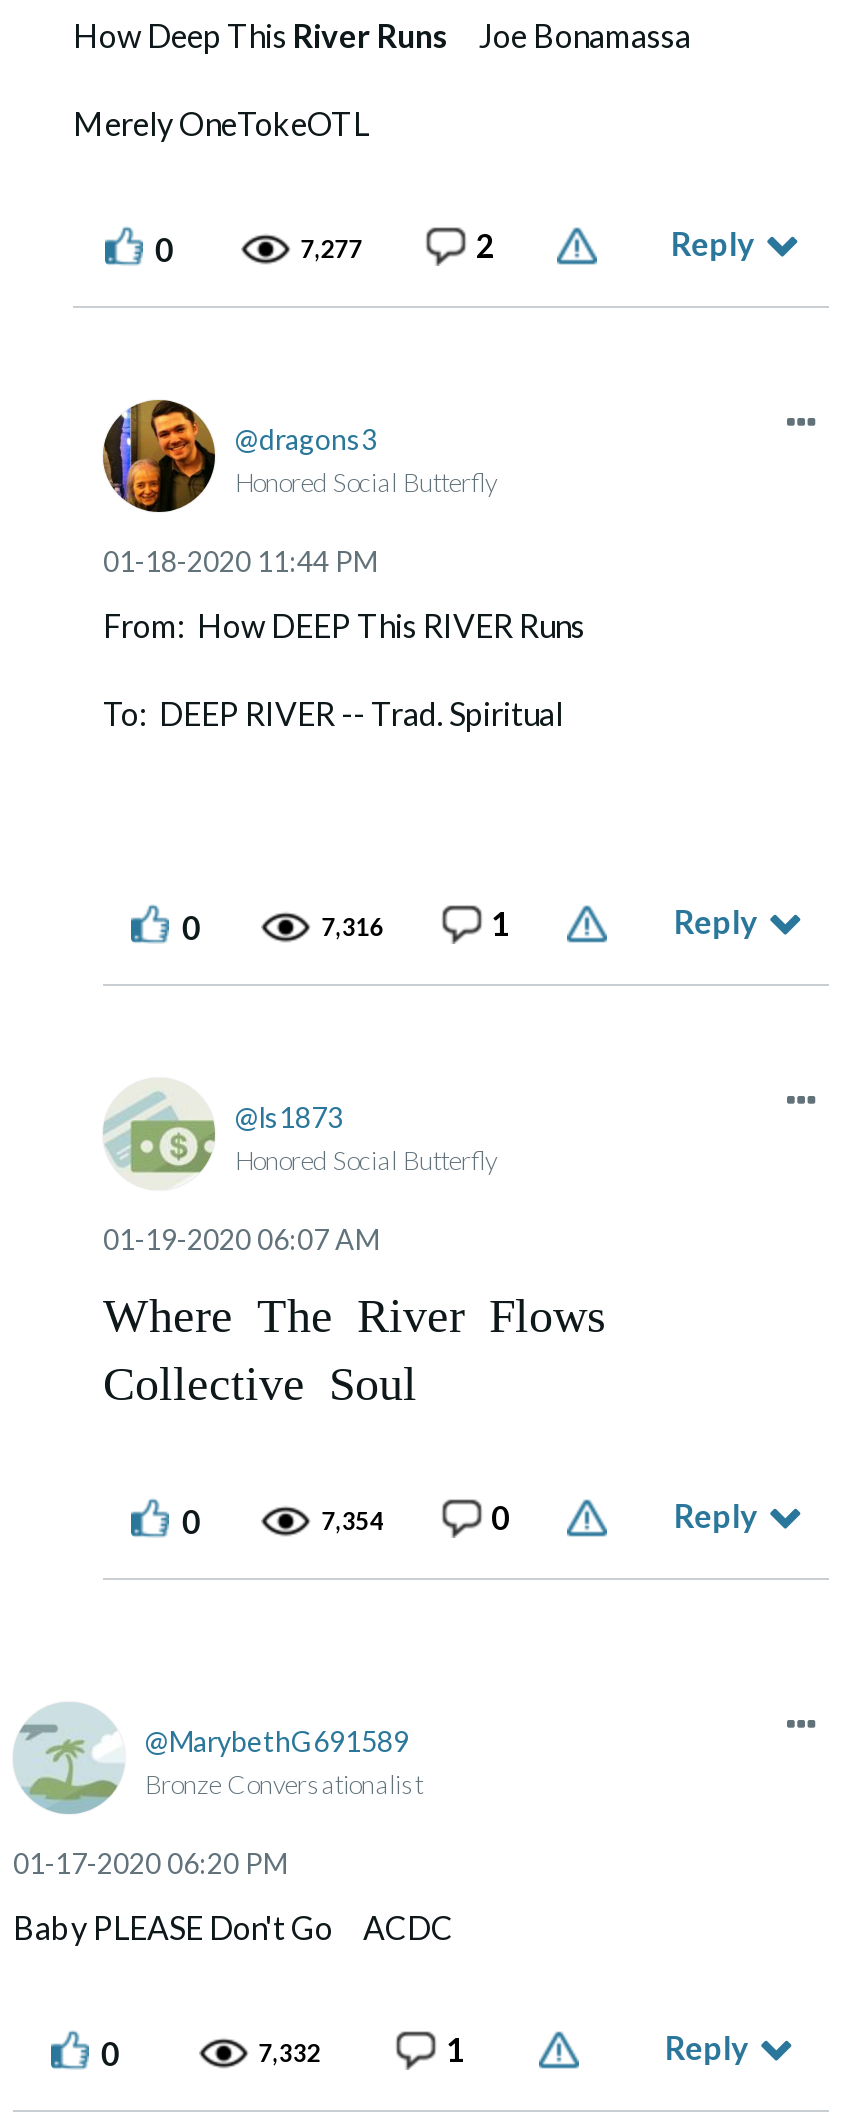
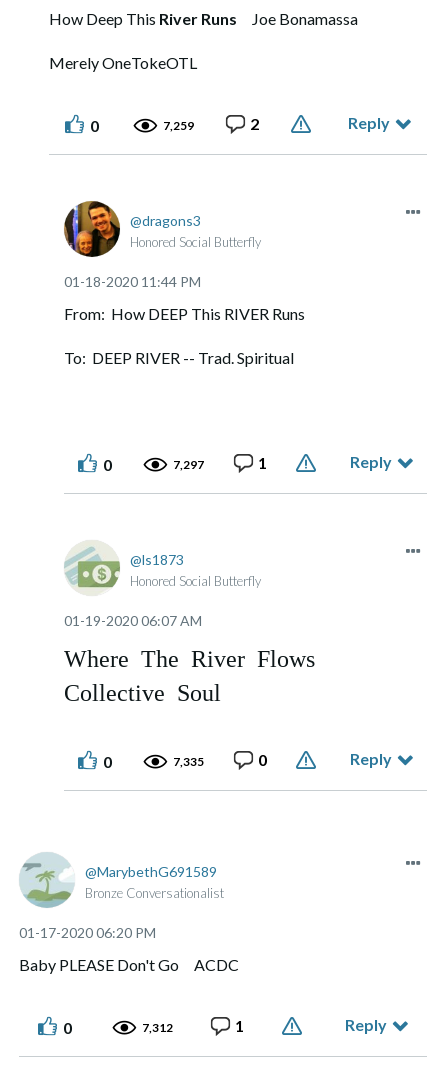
[300,233,362,263] 7,277 -> [163,118,194,133] 7,259
[321,911,383,941] 7,316 -> [173,457,204,472] 7,297
[321,1505,383,1535] 7,354 -> [173,754,204,769] 7,335
[258,2037,320,2067] 7,332 -> [142,1020,173,1035] 7,312

